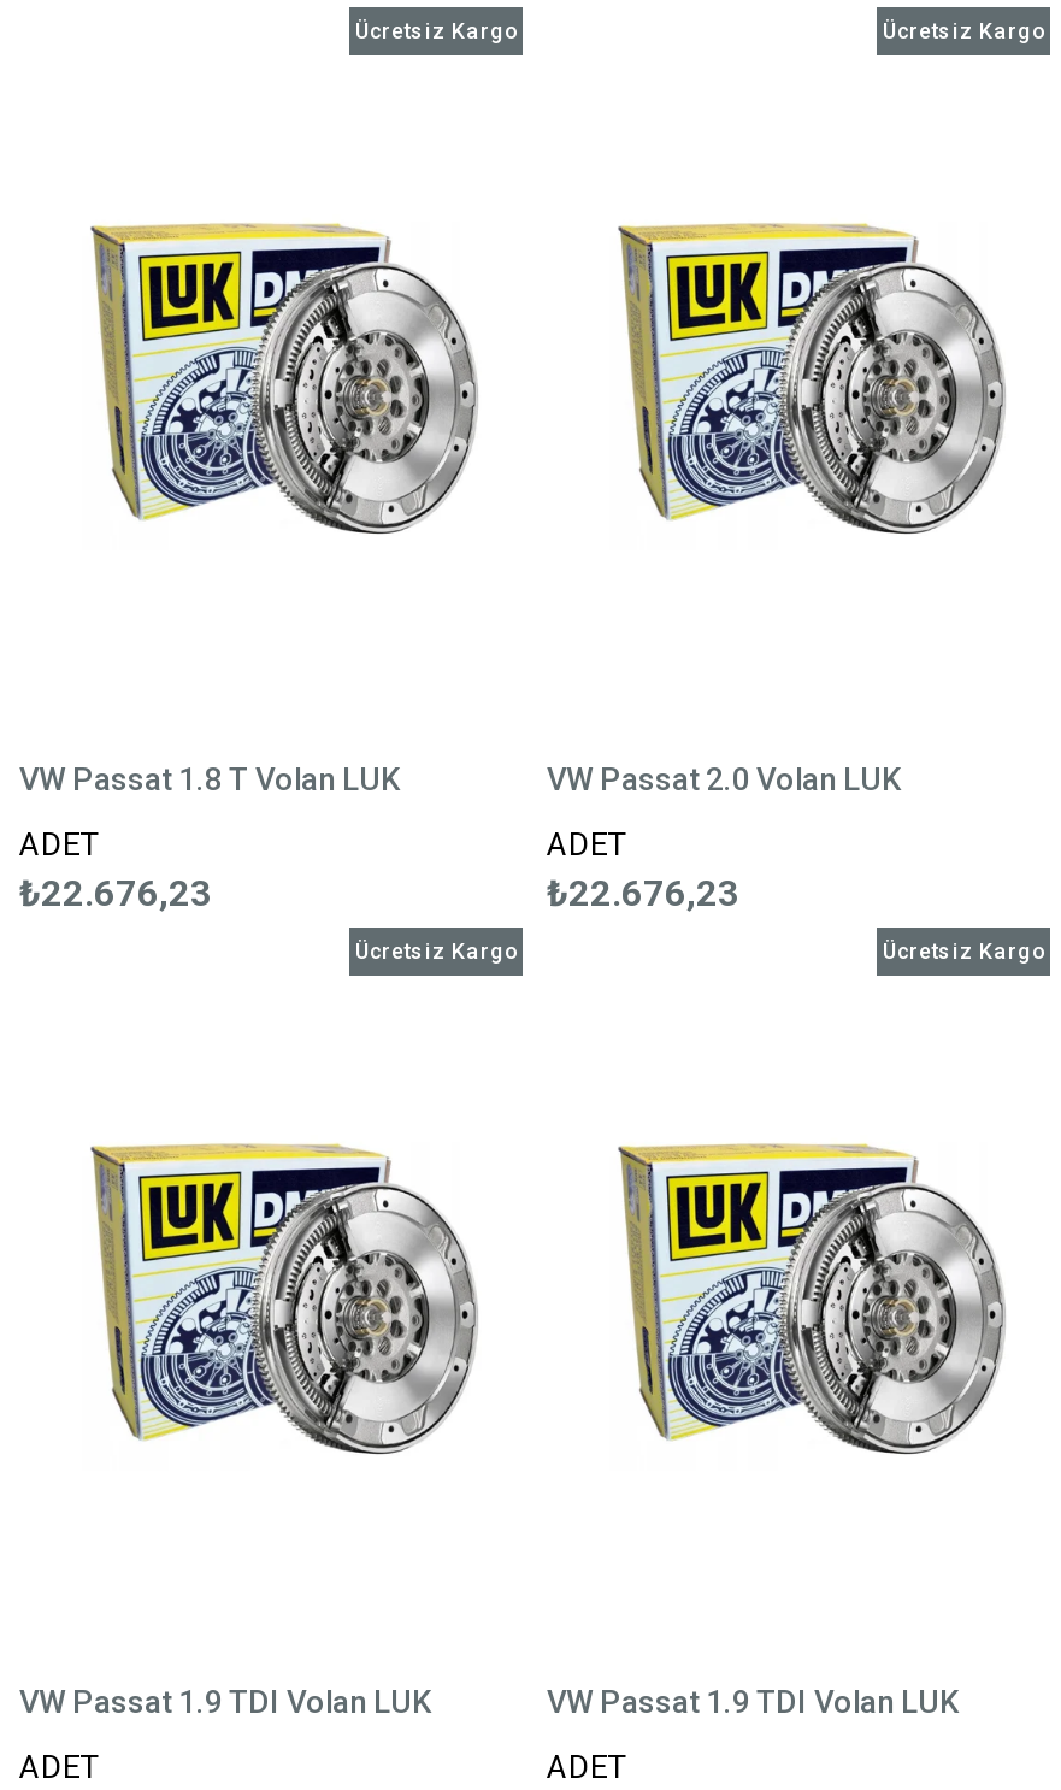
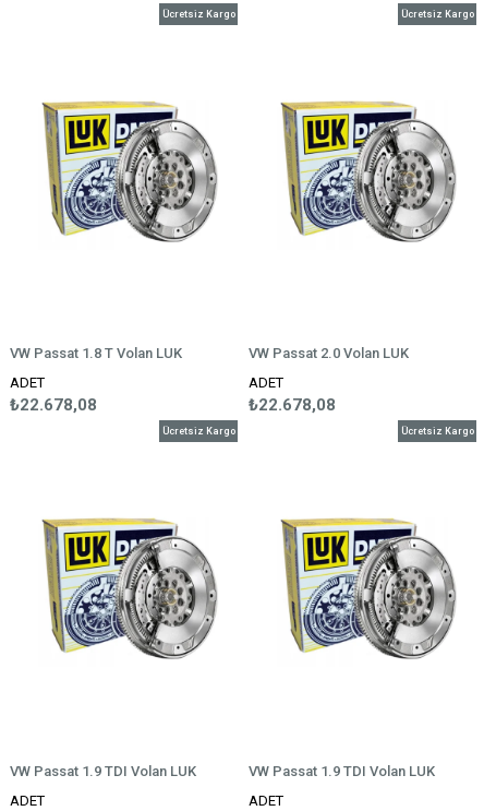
[19,872,212,915] ₺22.676,23 -> [10,395,97,415] ₺22.678,08
[547,872,739,915] ₺22.676,23 -> [249,395,336,415] ₺22.678,08

